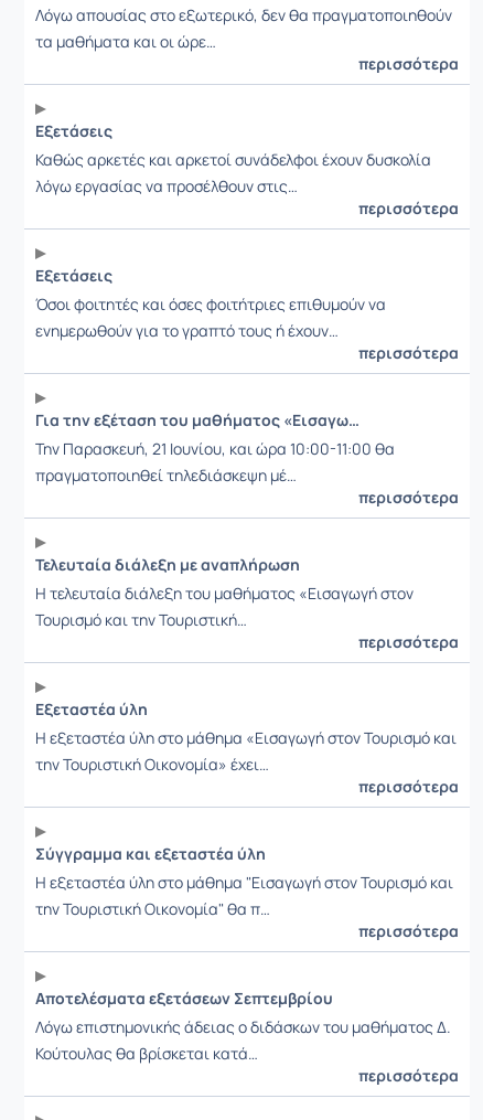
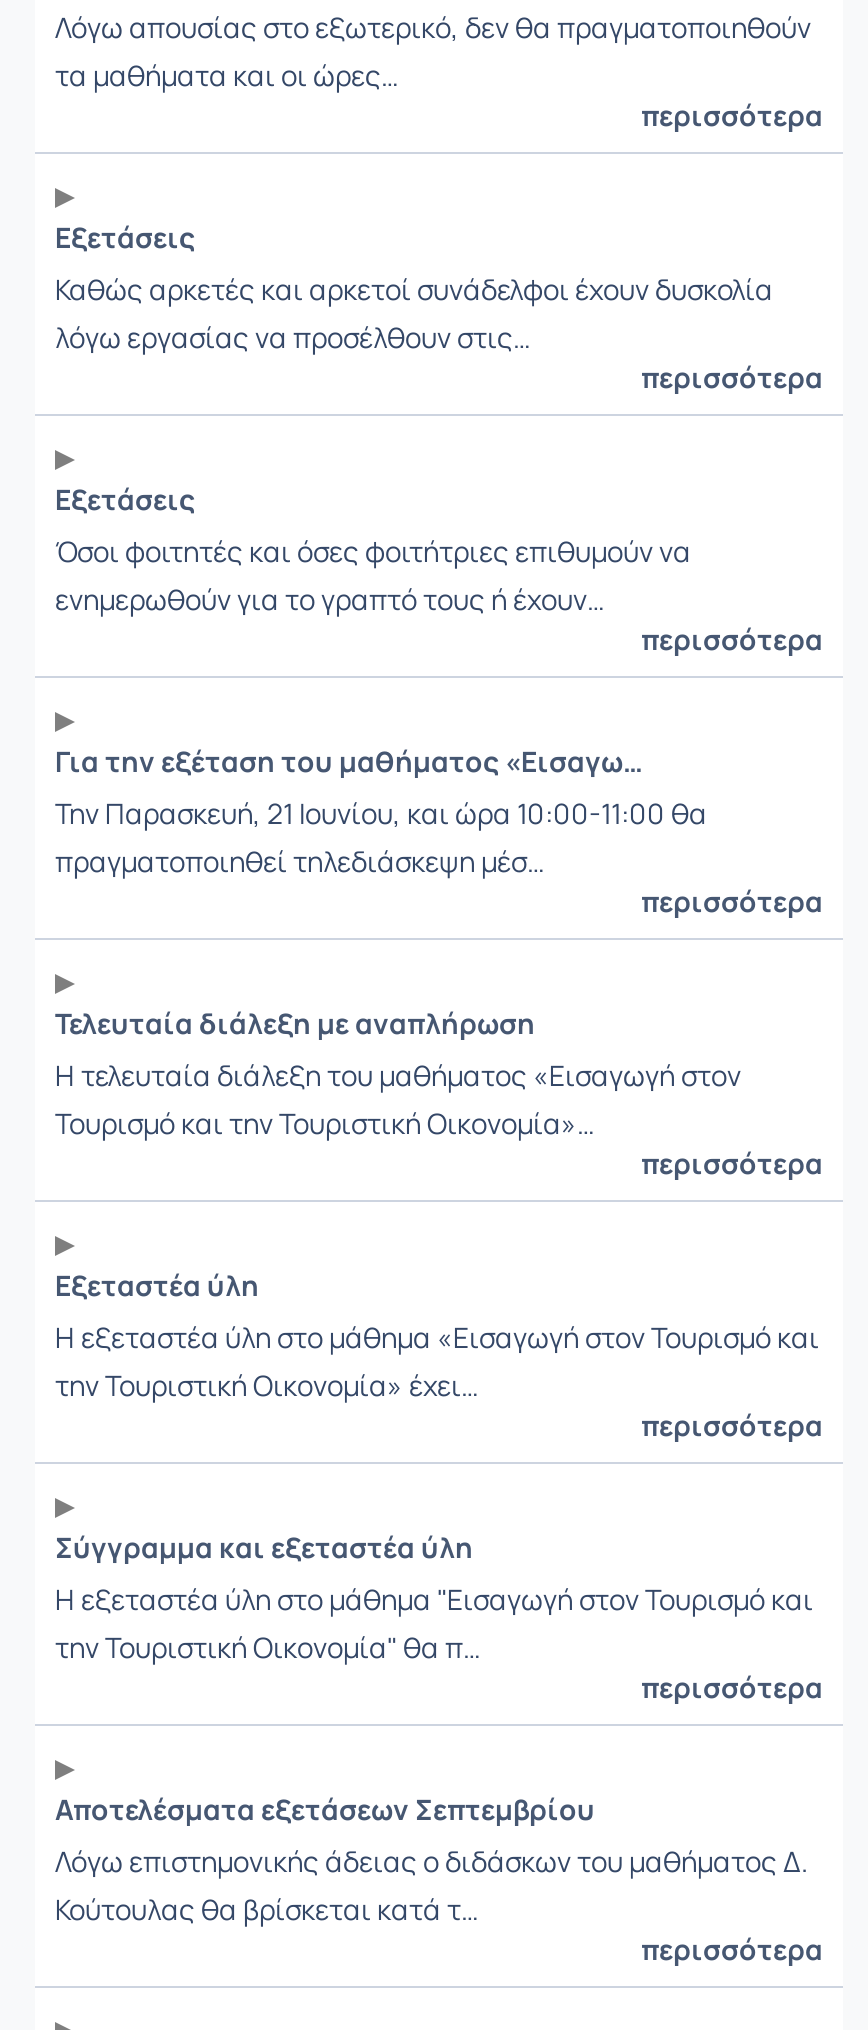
[35,31,216,52] τα μαθήματα και οι ώρε… -> [55,56,399,94] τα μαθήματα και οι ώρες…
[35,465,297,486] πραγματοποιηθεί τηλεδιάσκεψη μέ… -> [55,842,545,880] πραγματοποιηθεί τηλεδιάσκεψη μέσ…
[35,609,247,630] Τουρισμό και την Τουριστική… -> [55,1104,595,1142] Τουρισμό και την Τουριστική Οικονομία»…
[35,1043,258,1064] Κούτουλας θα βρίσκεται κατά… -> [55,1890,479,1928] Κούτουλας θα βρίσκεται κατά τ…

